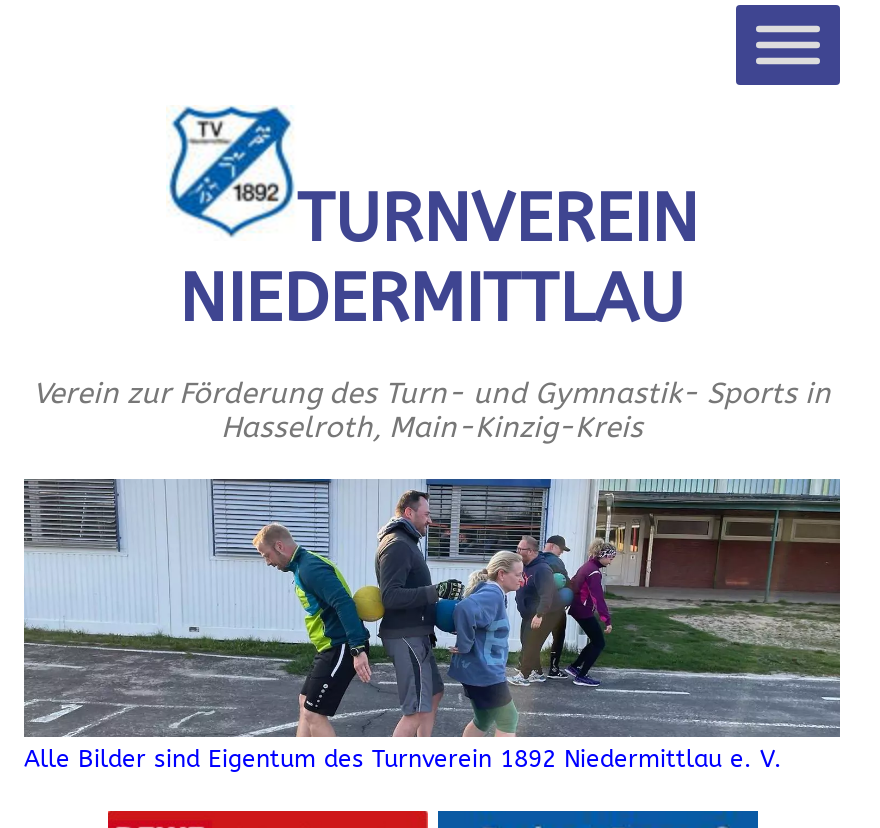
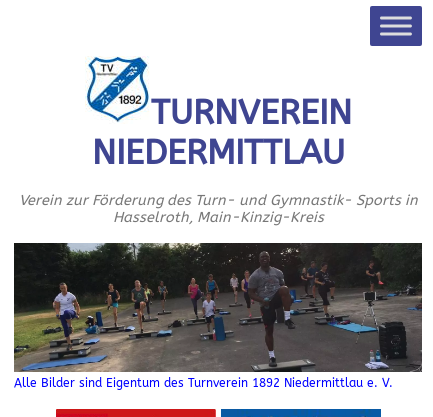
[22,477,842,737] [image] -> [13,242,422,373] [image]

